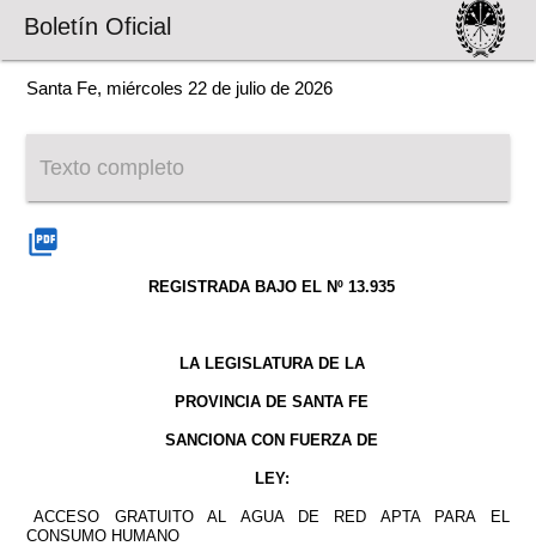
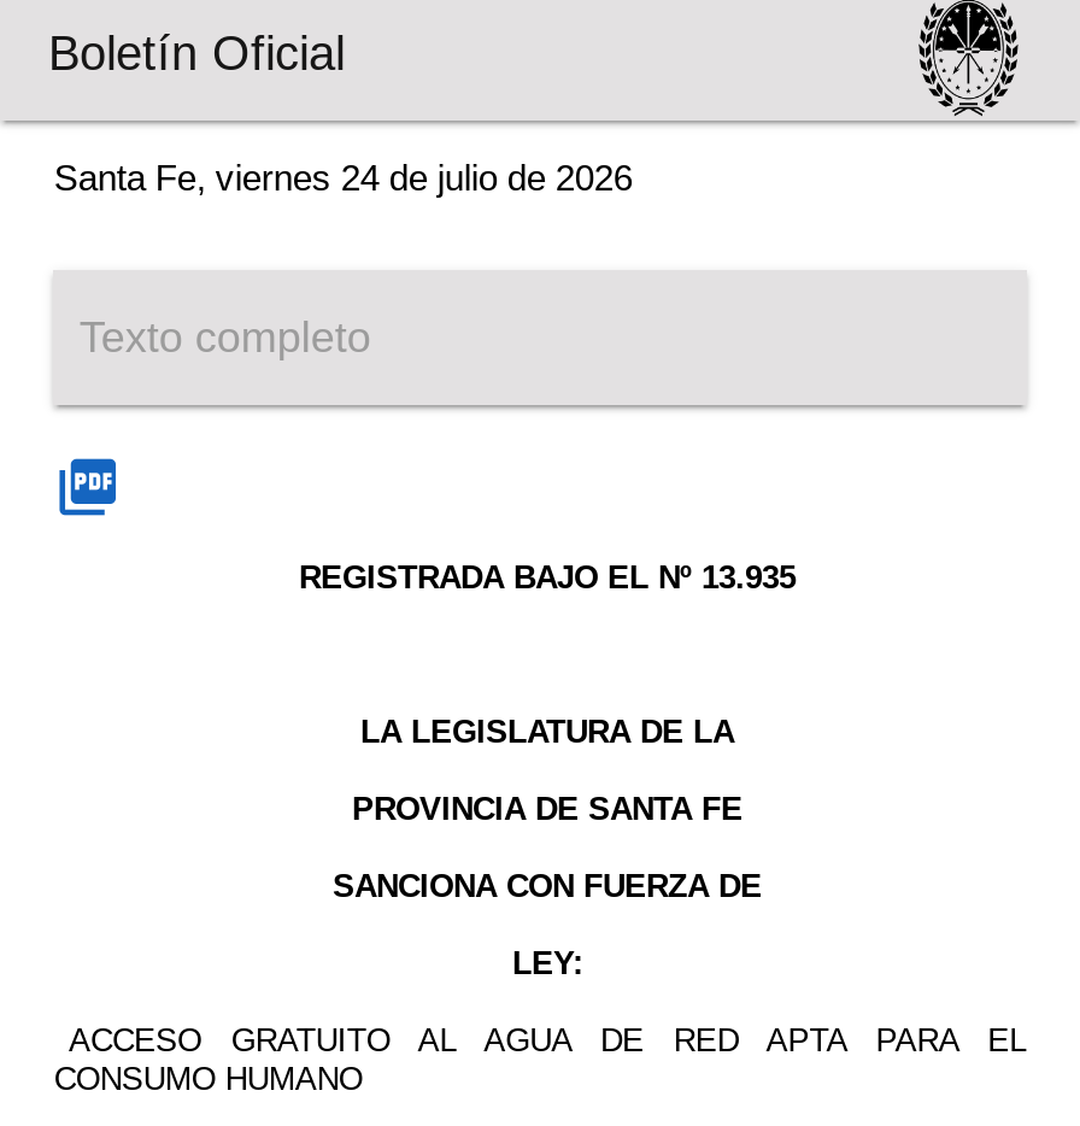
[27,78,333,98] Santa Fe, miércoles 22 de julio de 2026 -> [54,157,633,198] Santa Fe, viernes 24 de julio de 2026

